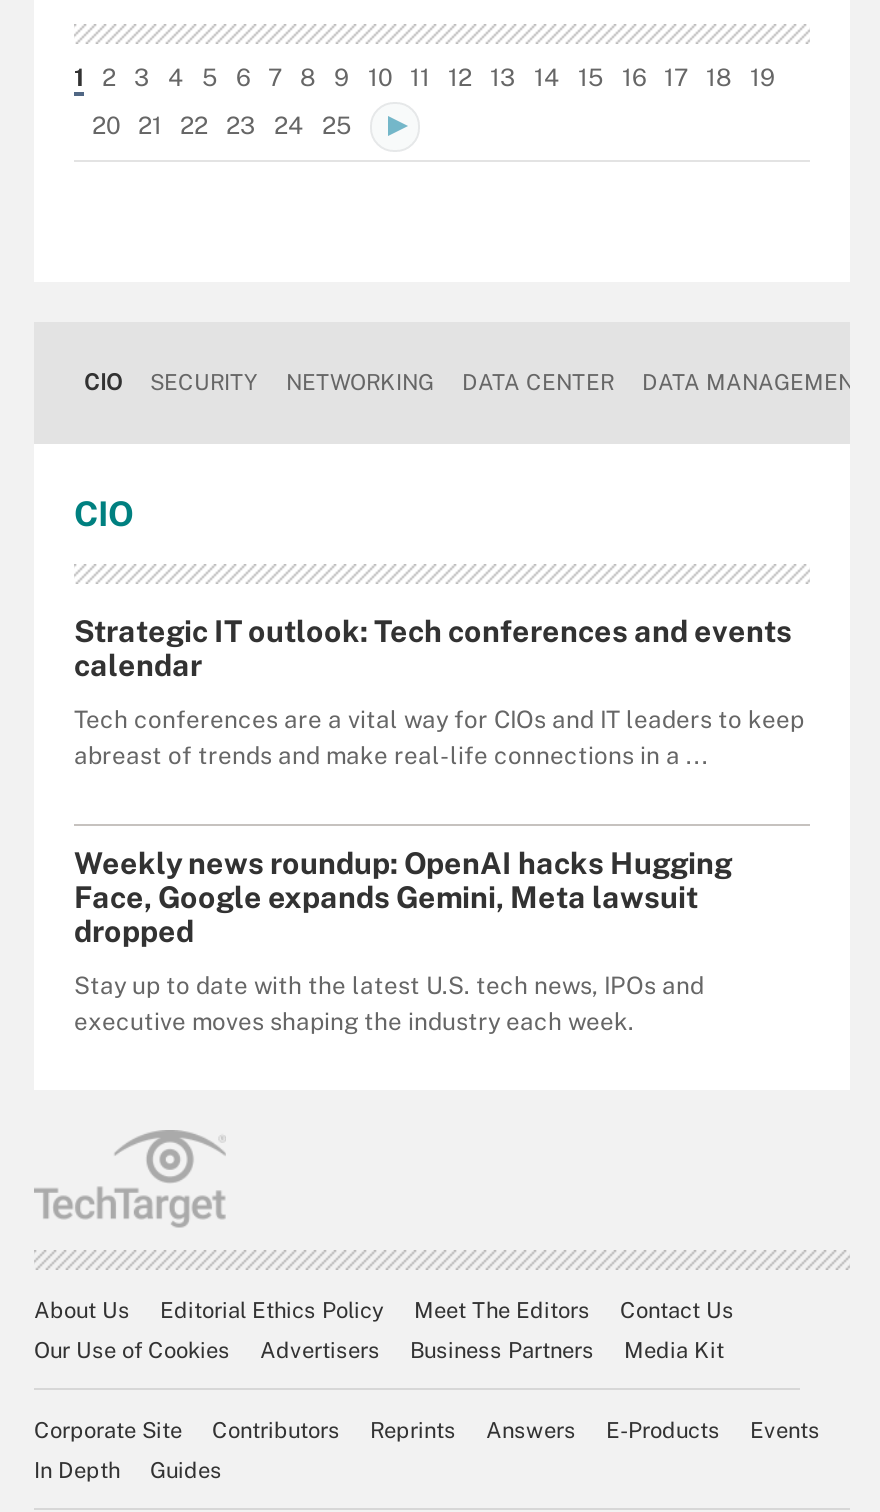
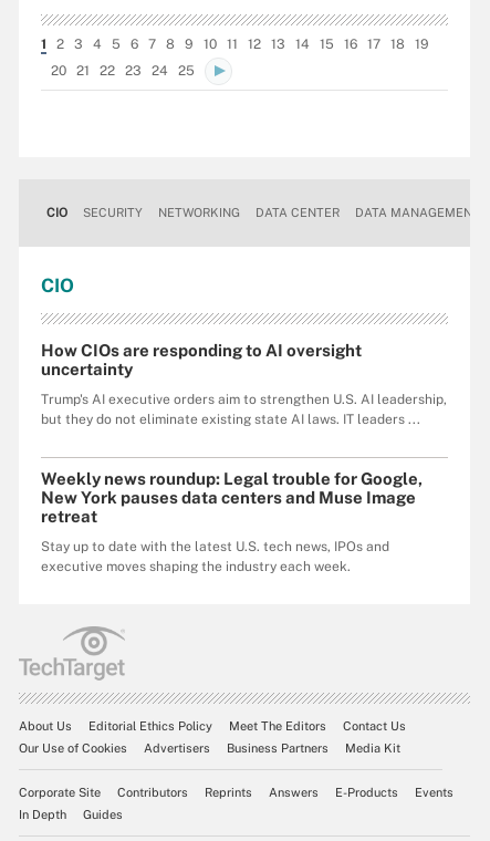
[74,613,792,681] Strategic IT outlook: Tech conferences and events | calendar -> [41,340,362,378] How CIOs are responding to AI oversight | uncertainty
[74,705,804,769] Tech conferences are a vital way for CIOs and IT leaders to keep | abreast of trends and make real-life connections in a ... -> [41,391,447,427] Trump's AI executive orders aim to strengthen U.S. AI leadership, | but they do not eliminate existing state AI laws. IT leaders ...
[74,845,732,947] Weekly news roundup: OpenAI hacks Hugging | Face, Google expands Gemini, Meta lawsuit | dropped -> [41,469,423,525] Weekly news roundup: Legal trouble for Google, | New York pauses data centers and Muse Image | retreat

